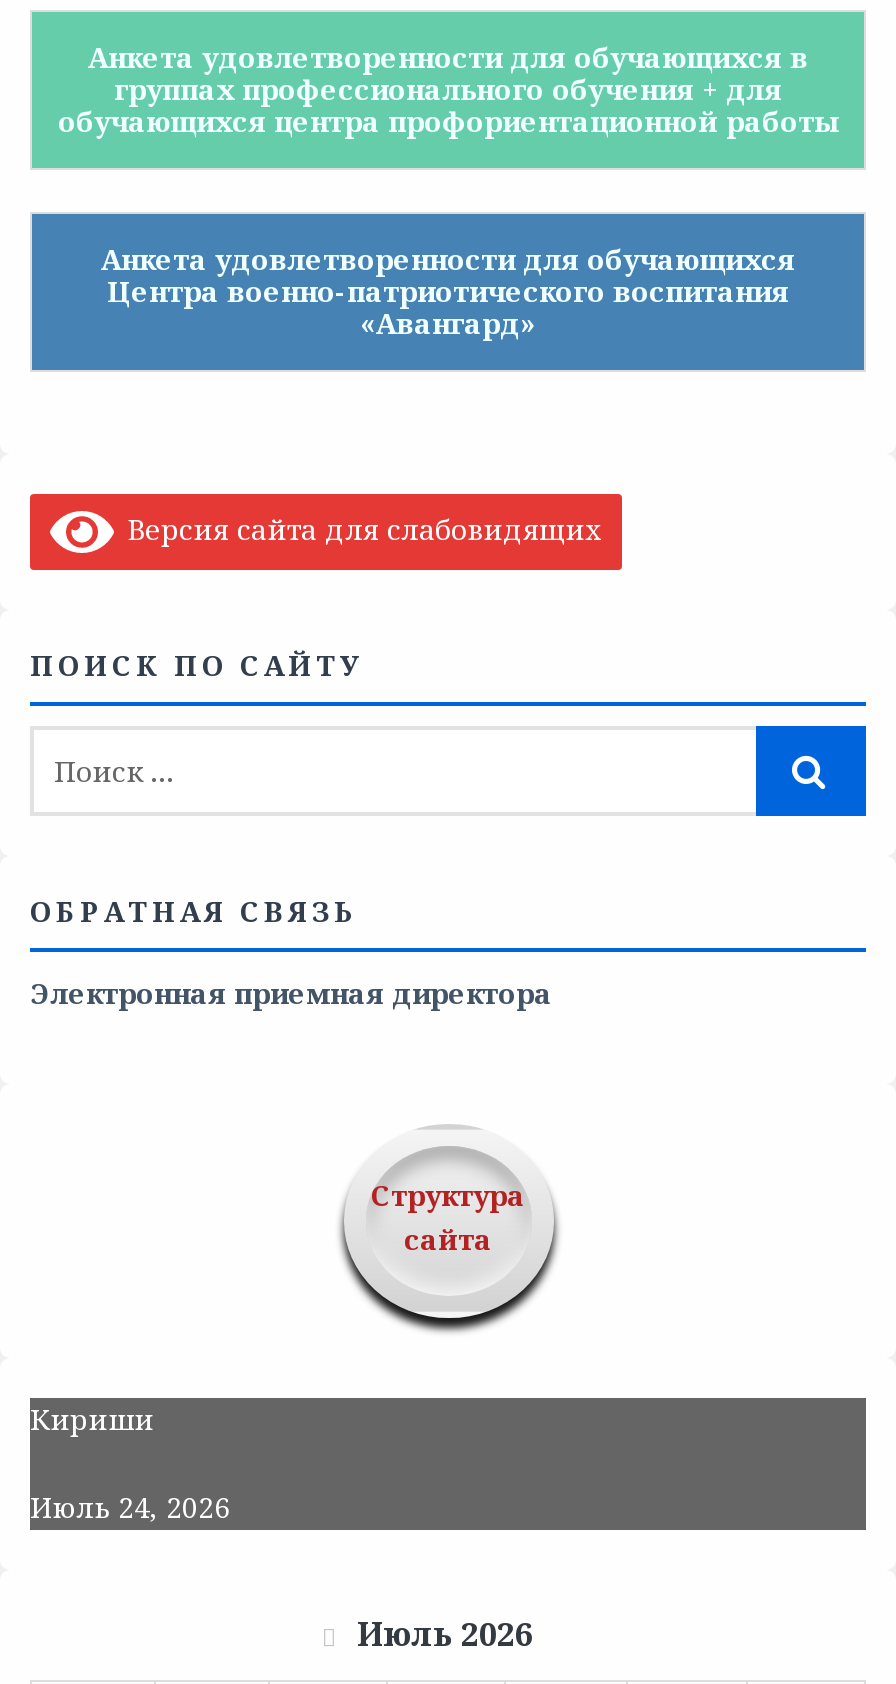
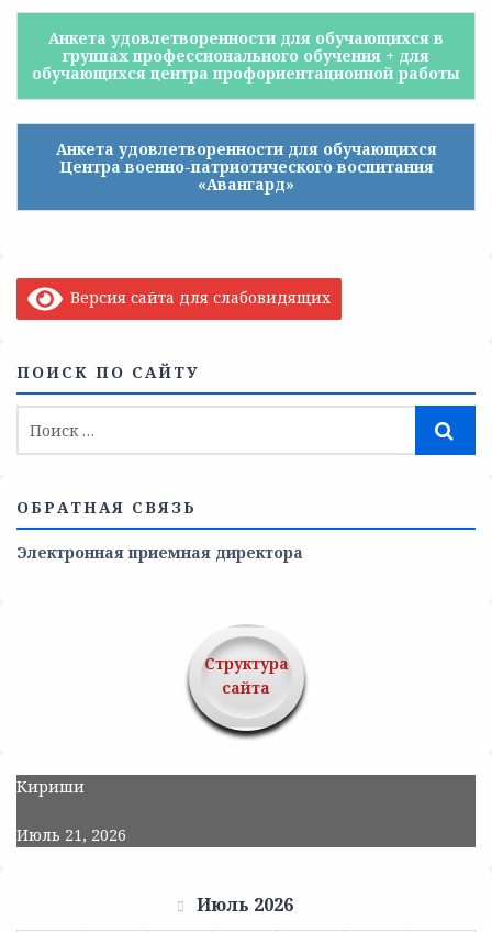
[30,1488,230,1526] Июль 24, 2026 -> [16,824,126,845] Июль 21, 2026

